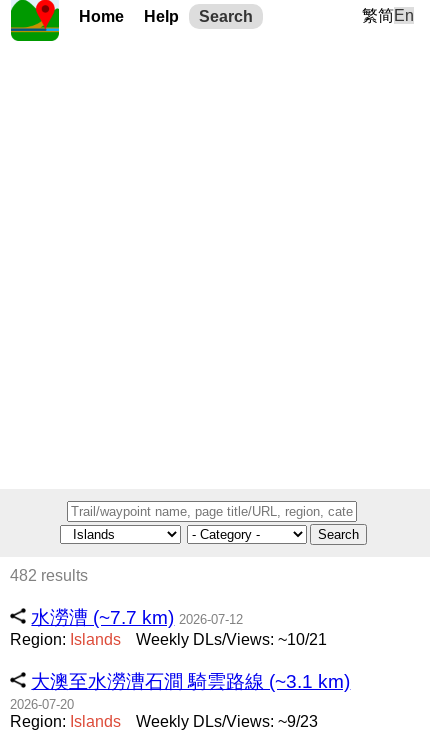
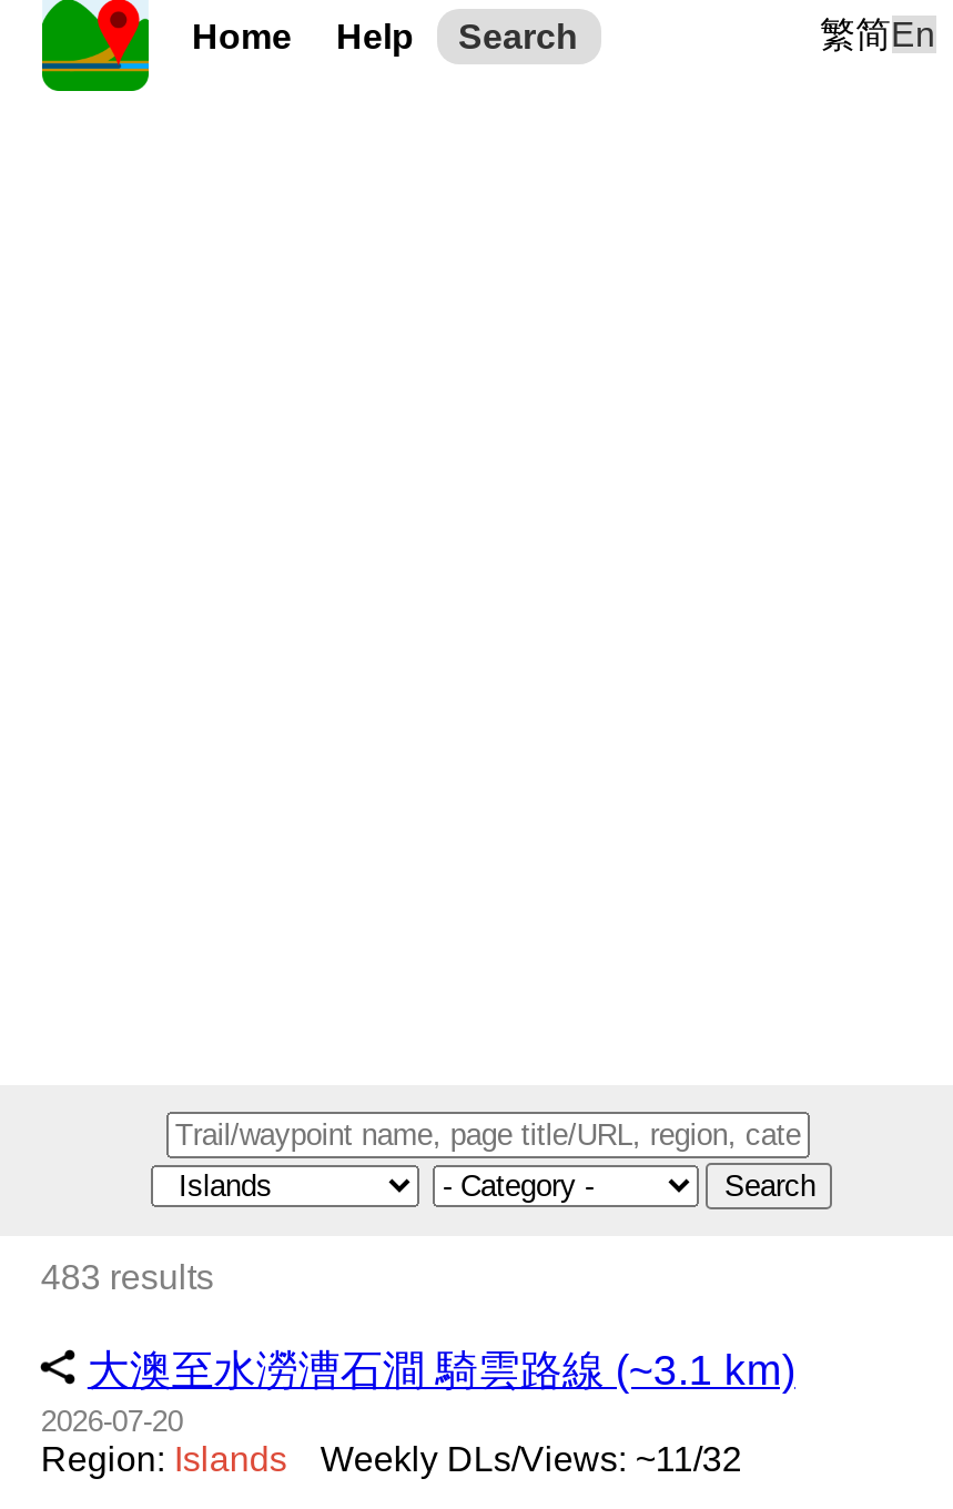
[10,567,327,648] 482 results | 水澇漕 (~7.7 km) 2026-07-12 | Region: Islands | Weekly DLs/Views: ~10/21 -> [41,1258,214,1296] 483 results
[136,713,318,730] Weekly DLs/Views: ~9/23 -> [320,1440,742,1478] Weekly DLs/Views: ~11/32

